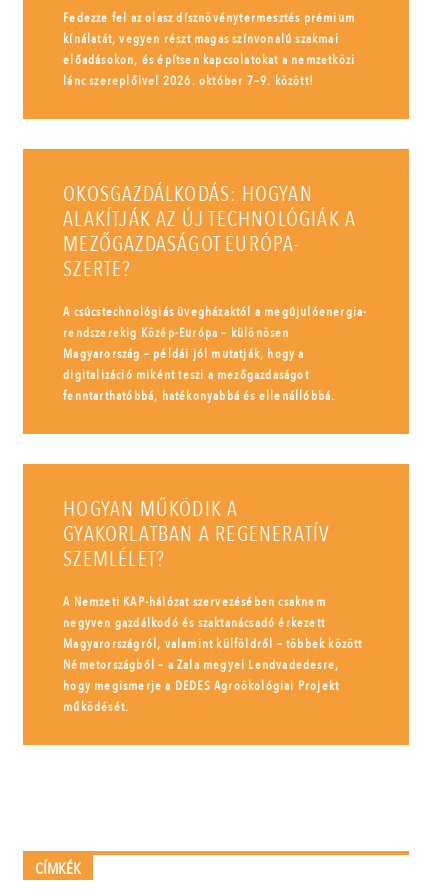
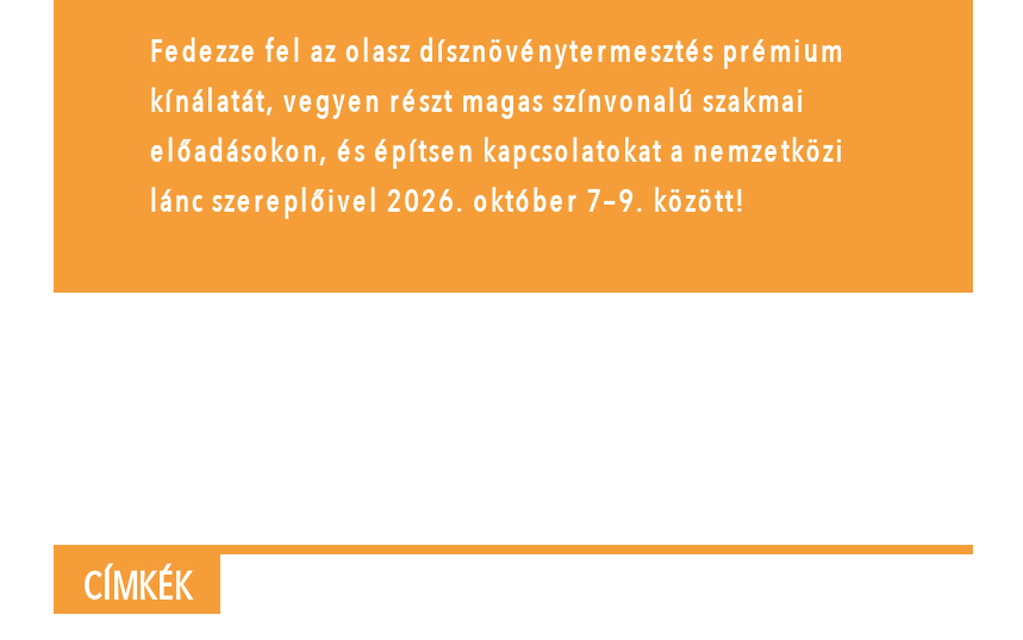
[63,180,367,405] OKOSGAZDÁLKODÁS: HOGYAN | ALAKÍTJÁK AZ ÚJ TECHNOLÓGIÁK A | MEZŐGAZDASÁGOT EURÓPA- | SZERTE? | A csúcstechnológiás üvegházaktól a megújulóenergia- | rendszerekig Közép-Európa – különösen | Magyarország – példái jól mutatják, hogy a | digitalizáció miként teszi a mezőgazdaságot | fenntarthatóbbá, hatékonyabbá és ellenállóbbá. -> none
[63,495,363,716] HOGYAN MŰKÖDIK A | GYAKORLATBAN A REGENERATÍV | SZEMLÉLET? | A Nemzeti KAP-hálózat szervezésében csaknem | negyven gazdálkodó és szaktanácsadó érkezett | Magyarországról, valamint külföldről – többek között | Németországból – a Zala megyei Lendvadedesre, | hogy megismerje a DEDES Agroökológiai Projekt | működését. -> none

